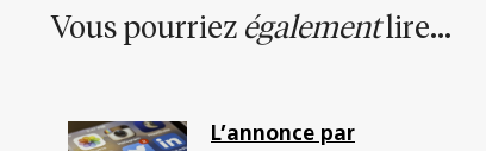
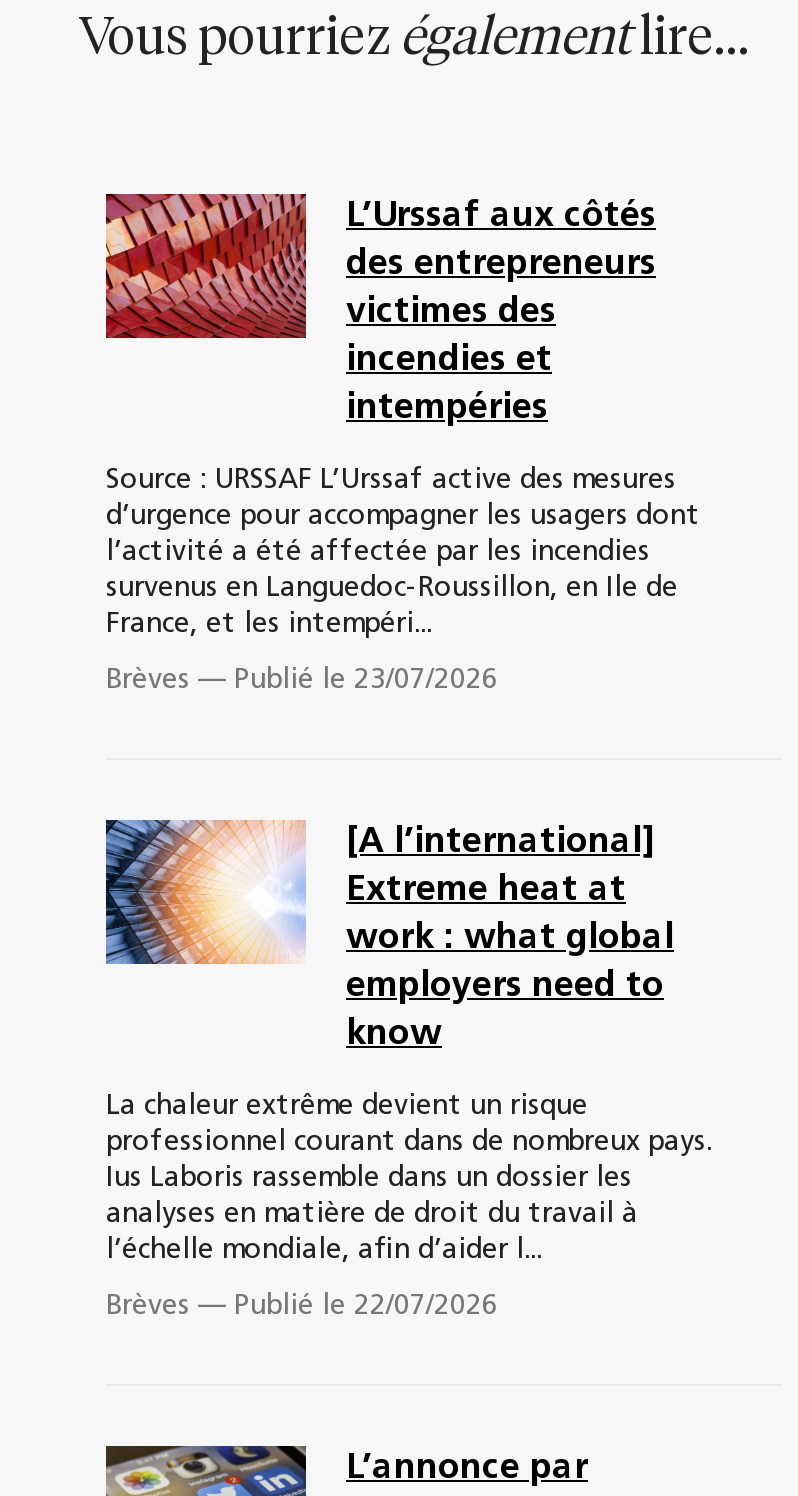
none -> [104,192,700,696] [image] | L’Urssaf aux côtés | des entrepreneurs | victimes des | incendies et | intempéries | Source : URSSAF L’Urssaf active des mesures | d’urgence pour accompagner les usagers dont | l’activité a été affectée par les incendies | survenus en Languedoc-Roussillon, en Ile de | France, et les intempéri... | Brèves — Publié le 23/07/2026
none -> [104,818,712,1322] [image] | [A l’international] | Extreme heat at | work : what global | employers need to | know | La chaleur extrême devient un risque | professionnel courant dans de nombreux pays. | Ius Laboris rassemble dans un dossier les | analyses en matière de droit du travail à | l’échelle mondiale, afin d’aider l... | Brèves — Publié le 22/07/2026

